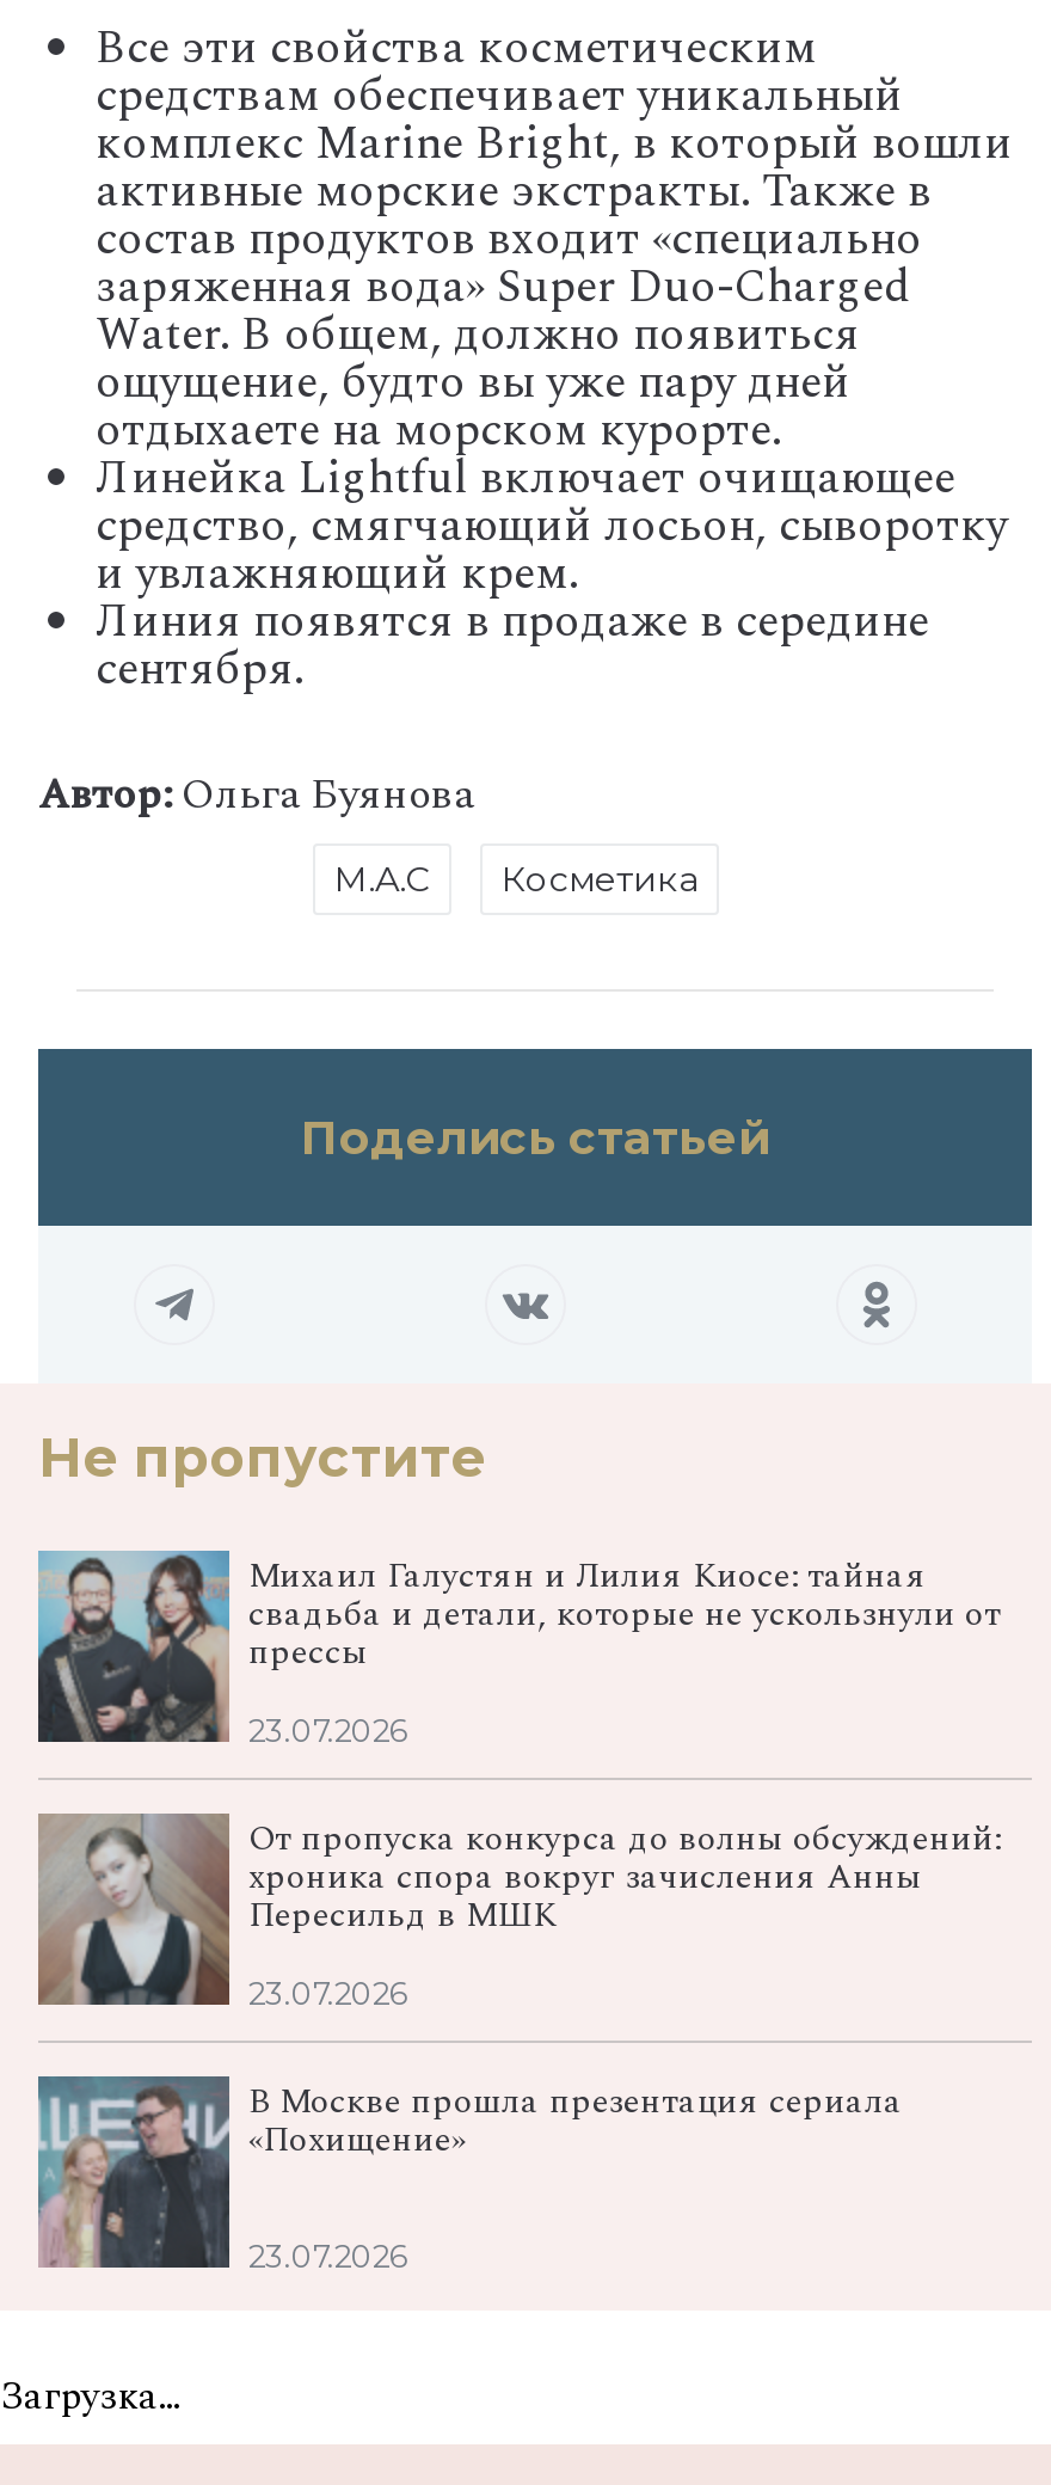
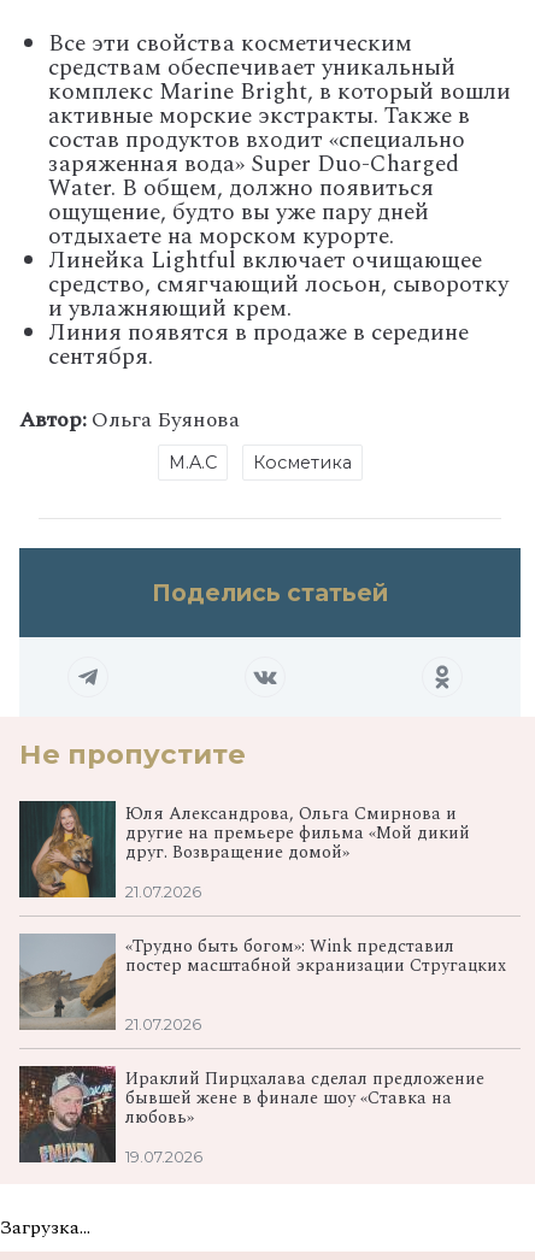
[36,1548,1001,1744] [image] | Михаил Галустян и Лилия Киосе: тайная | свадьба и детали, которые не ускользнули от | прессы -> [18,800,470,899] [image] | Юля Александрова, Ольга Смирнова и | другие на премьере фильма «Мой дикий | друг. Возвращение домой»
[248,1714,408,1750] 23.07.2026 -> [125,884,201,902] 21.07.2026
[38,1814,1001,2007] [image] | От пропуска конкурса до волны обсуждений: | хроника спора вокруг зачисления Анны | Пересильд в МШК -> [19,934,506,1031] [image] | «Трудно быть богом»: Wink представил | постер масштабной экранизации Стругацких
[248,1977,408,2013] 23.07.2026 -> [125,1016,201,1034] 21.07.2026
[36,2074,903,2268] [image] | В Москве прошла презентация сериала | «Похищение» -> [18,1065,484,1164] [image] | Ираклий Пирцхалава сделал предложение | бывшей жене в финале шоу «Ставка на | любовь»
[248,2240,408,2276] 23.07.2026 -> [125,1149,202,1167] 19.07.2026

